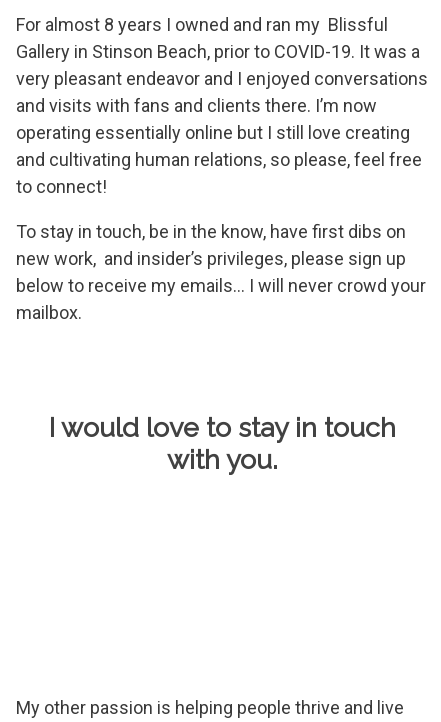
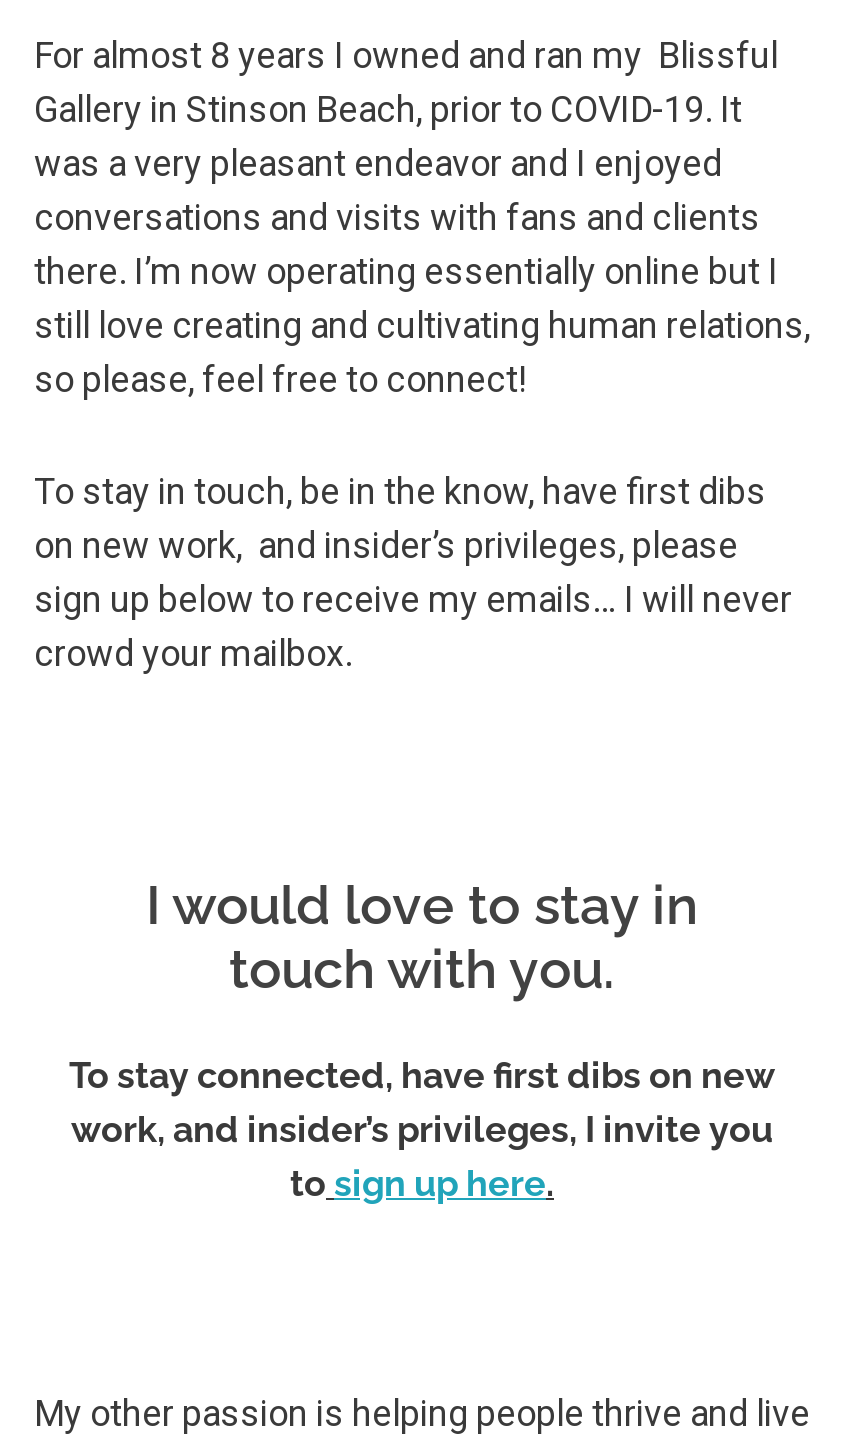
[48,412,395,475] I would love to stay in touch | with you. -> [69,873,775,1203] I would love to stay in | touch with you. | To stay connected, have first dibs on new | work, and insider’s privileges, I invite you | to sign up here.

